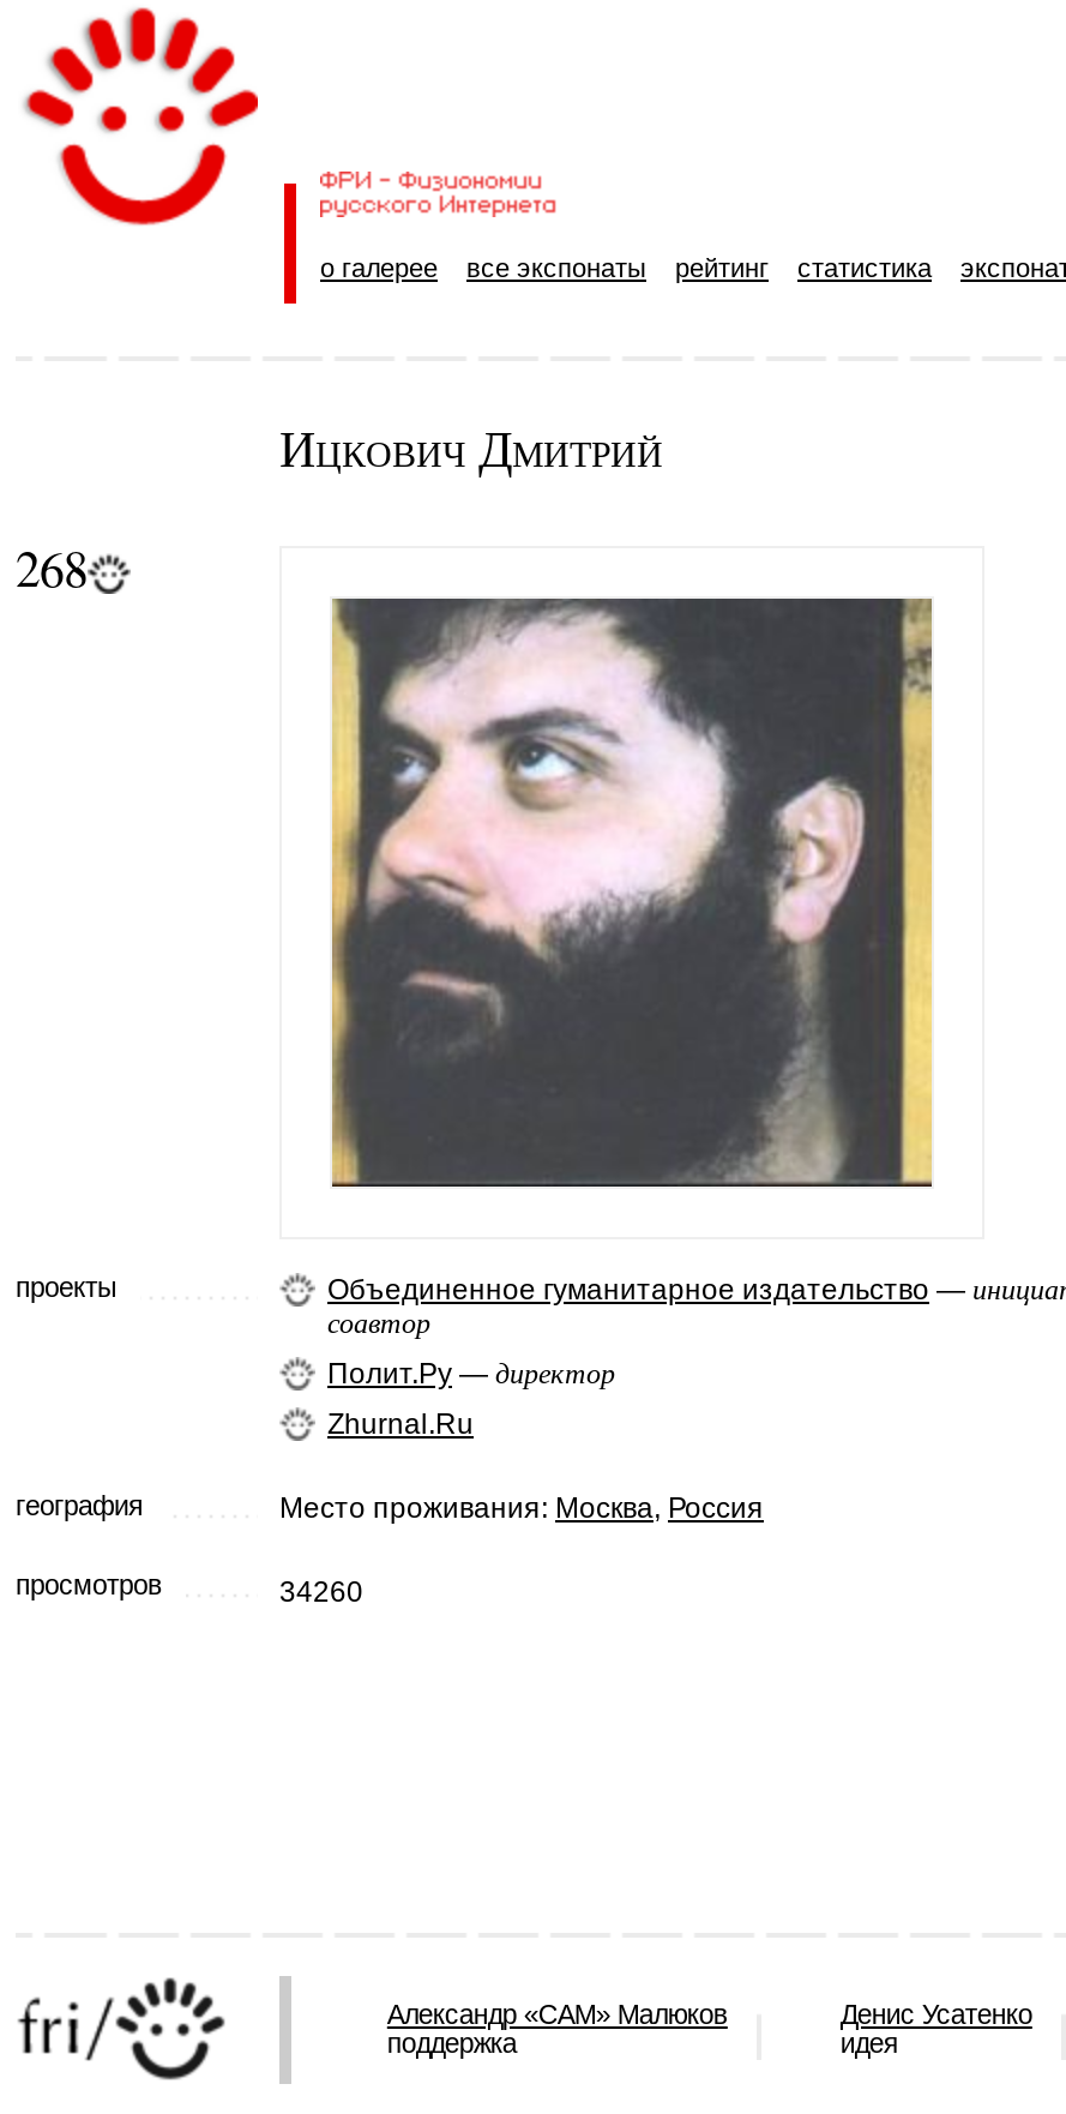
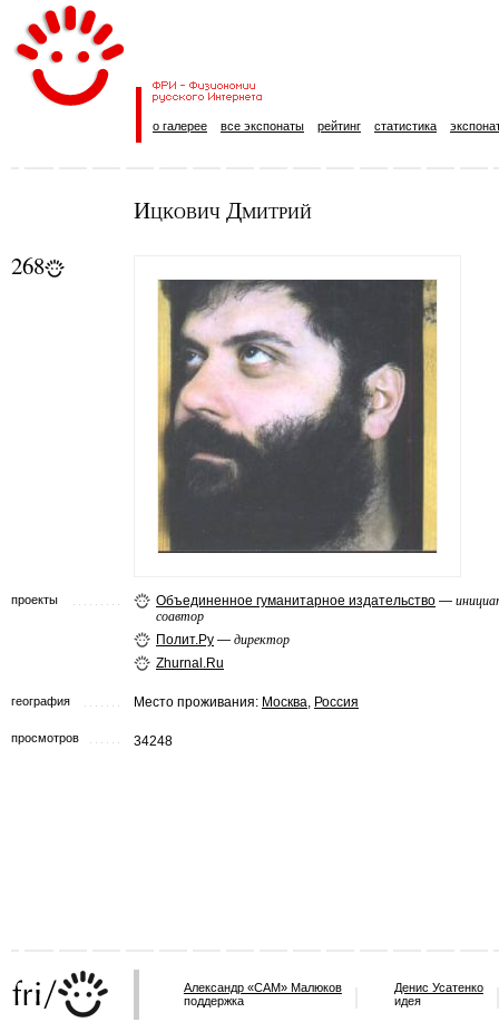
[279,1575,363,1609] 34260 -> [134,733,173,749] 34248

